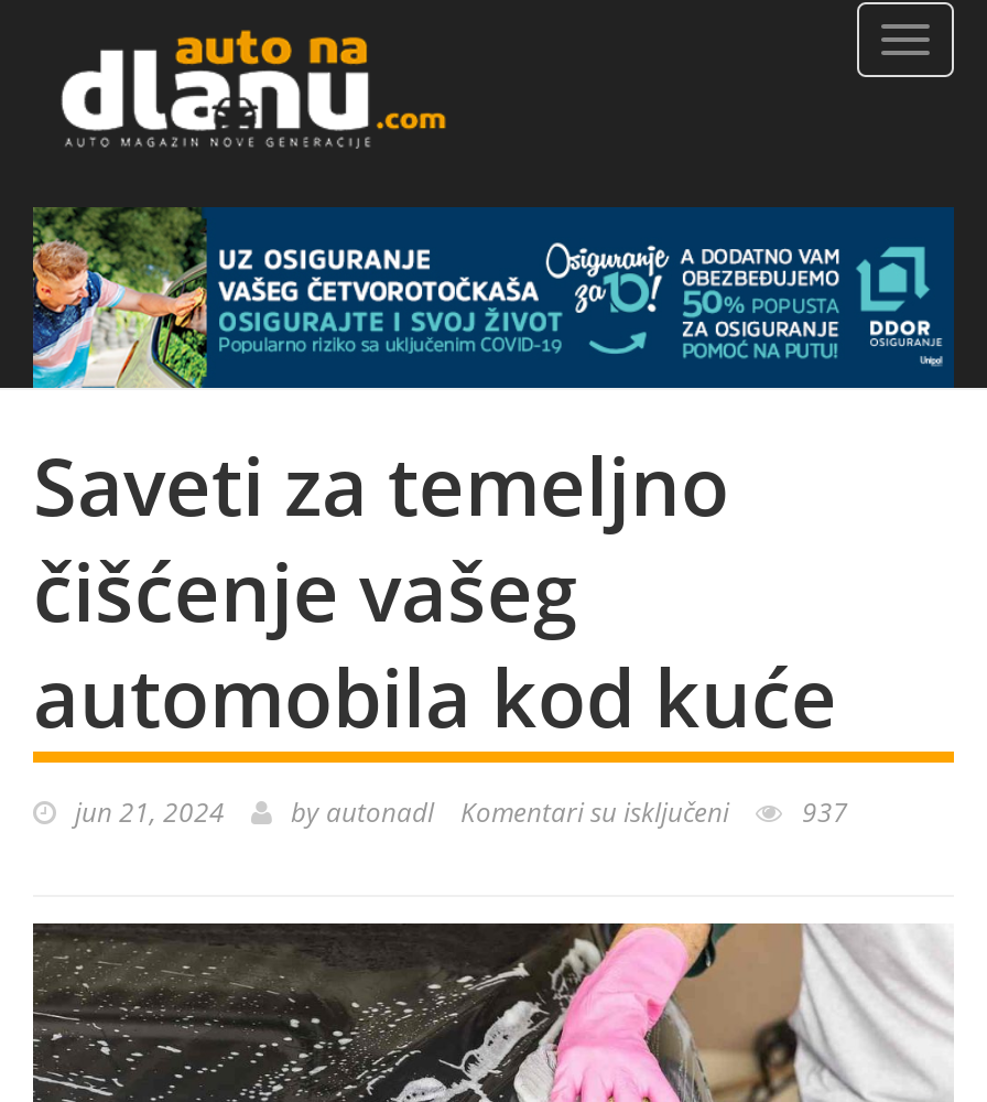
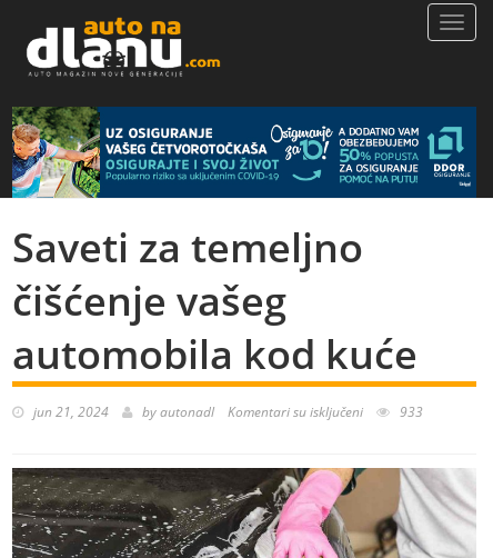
[802,793,848,831] 937 -> [400,402,423,421] 933

